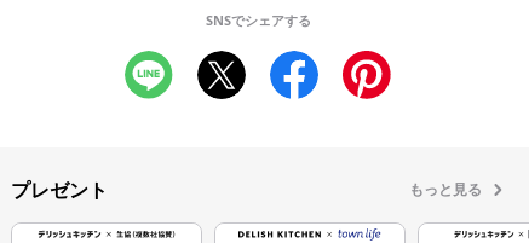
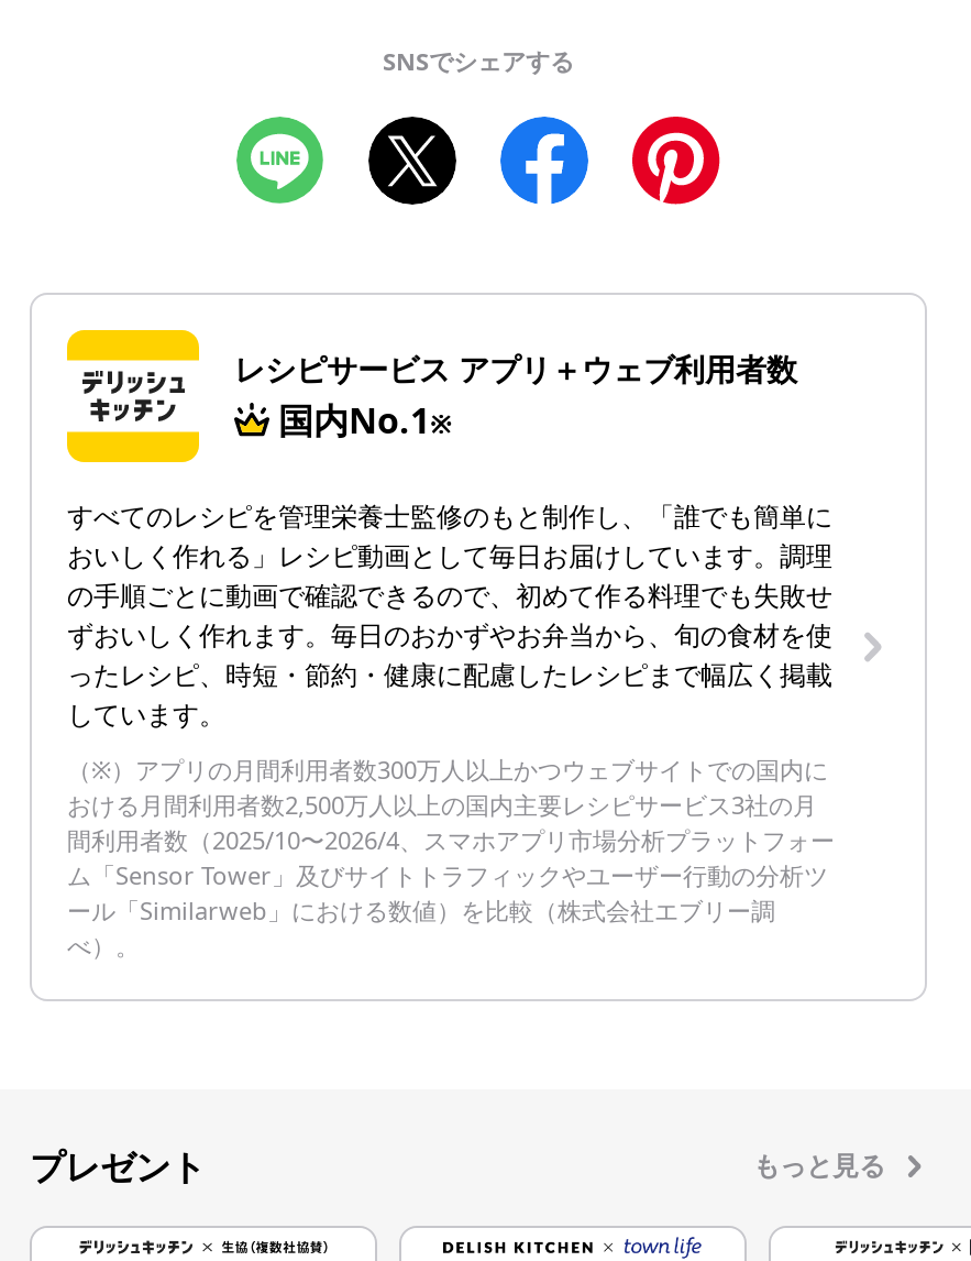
none -> [65,328,835,961] [image] | レシピサービス アプリ＋ウェブ利用者数 | 国内No.1※ | すべてのレシピを管理栄養士監修のもと制作し、「誰でも簡単に | おいしく作れる」レシピ動画として毎日お届けしています。調理 | の手順ごとに動画で確認できるので、初めて作る料理でも失敗せ | ずおいしく作れます。毎日のおかずやお弁当から、旬の食材を使 | ったレシピ、時短・節約・健康に配慮したレシピまで幅広く掲載 | しています。 | （※）アプリの月間利用者数300万人以上かつウェブサイトでの国内に | おける月間利用者数2,500万人以上の国内主要レシピサービス3社の月 | 間利用者数（2025/10〜2026/4、スマホアプリ市場分析プラットフォー | ム「Sensor Tower」及びサイトトラフィックやユーザー行動の分析ツ | ール「Similarweb」における数値）を比較（株式会社エブリー調 | べ）。

